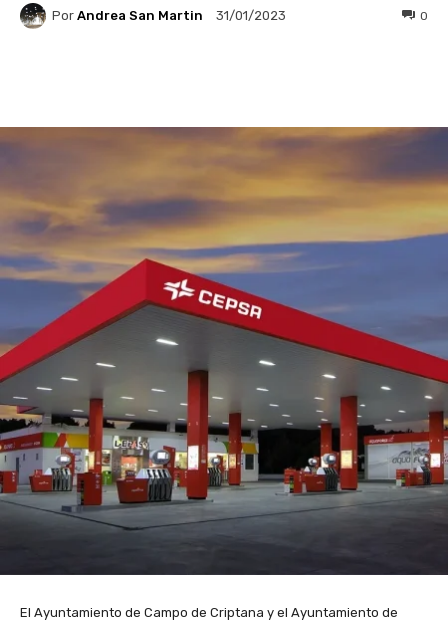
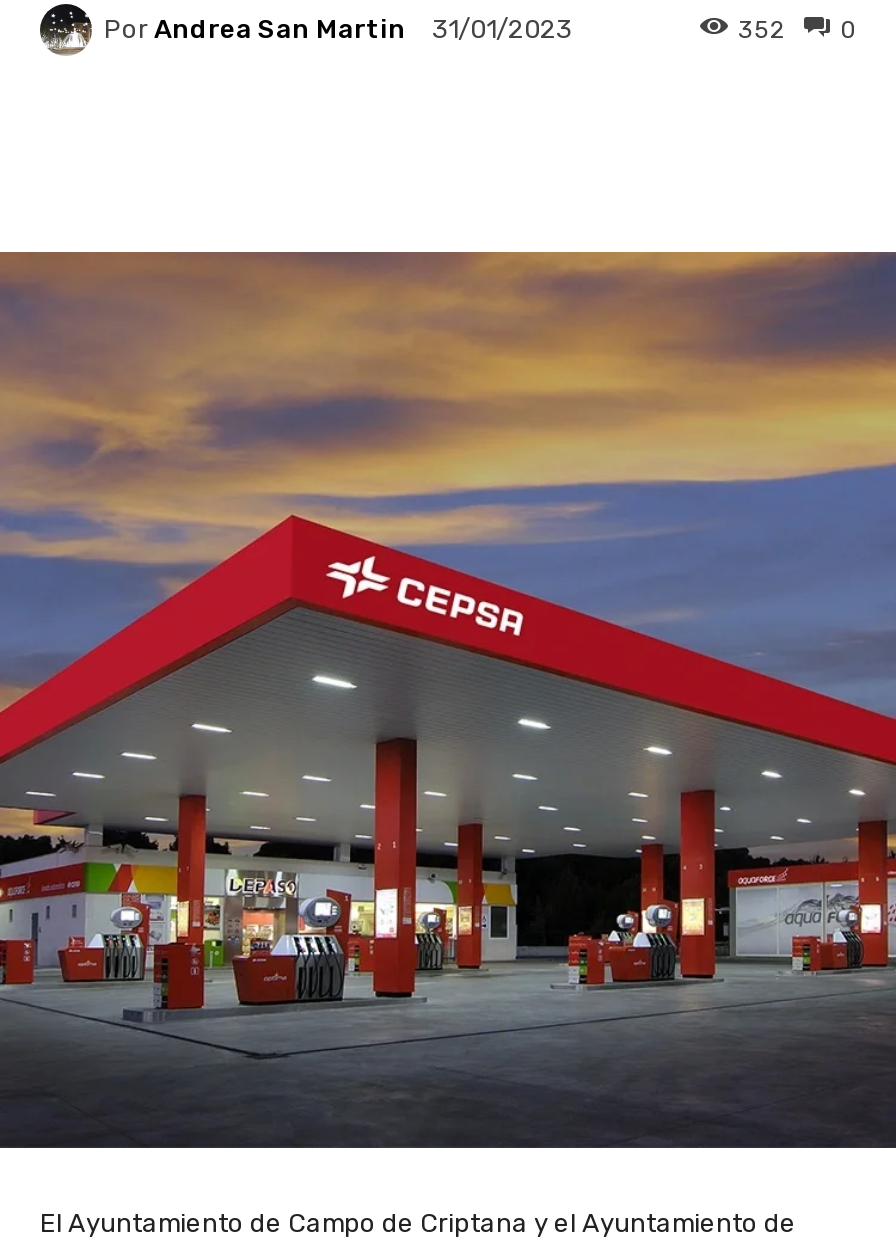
none -> [738,15,784,43] 352

